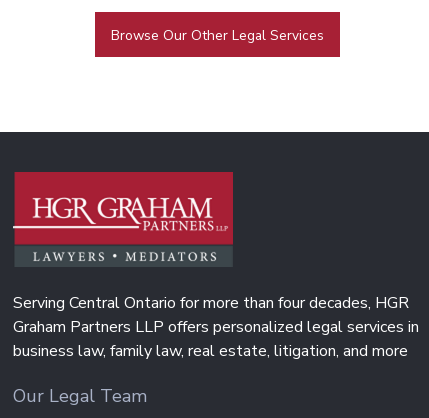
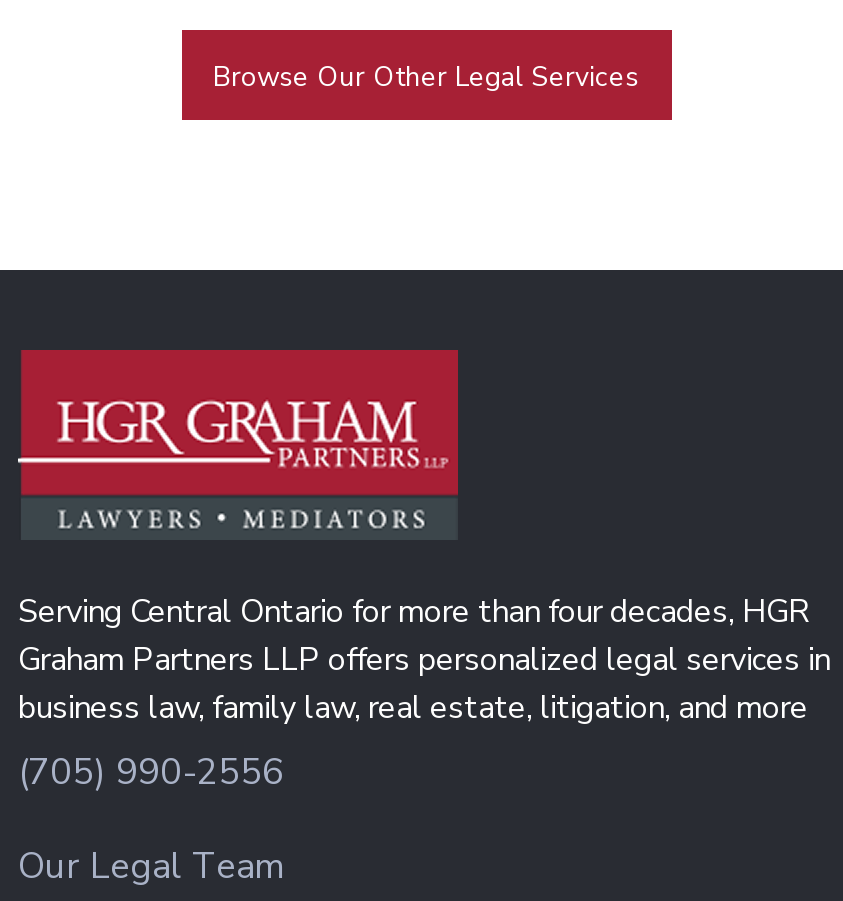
none -> [18,748,284,796] (705) 990-2556

